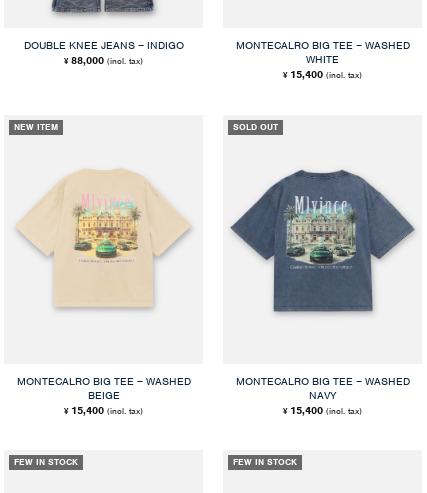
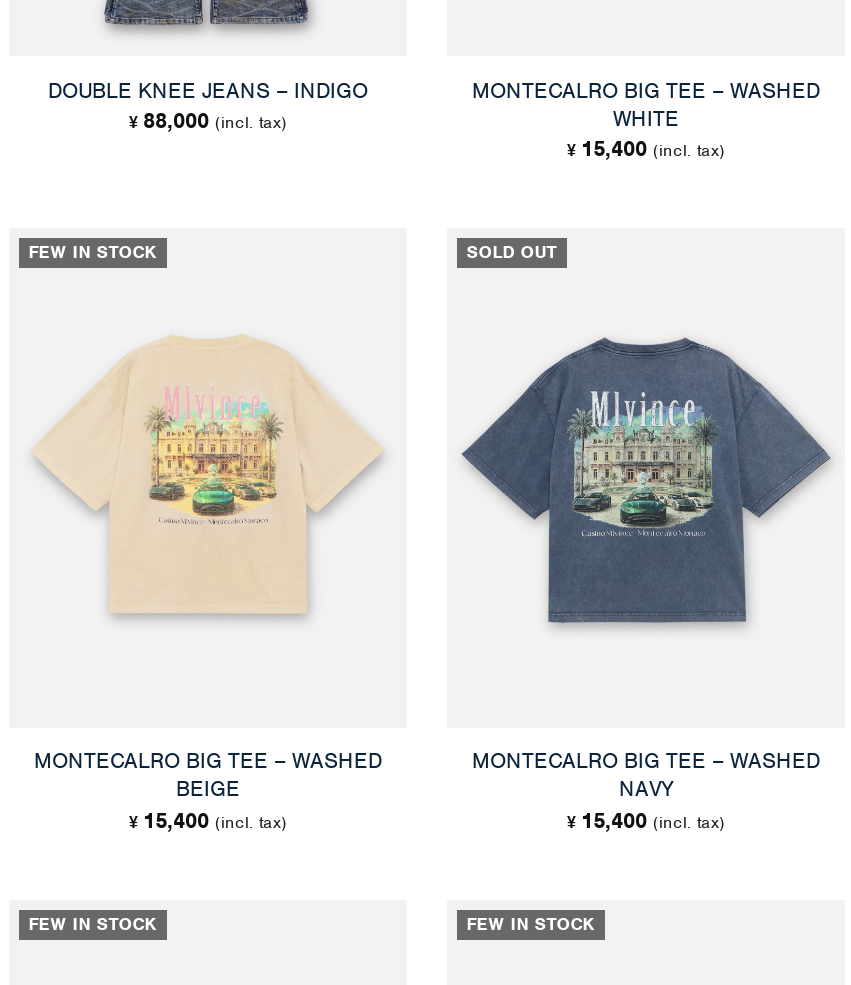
[14,120,58,132] NEW ITEM -> [29,241,157,265] FEW IN STOCK

